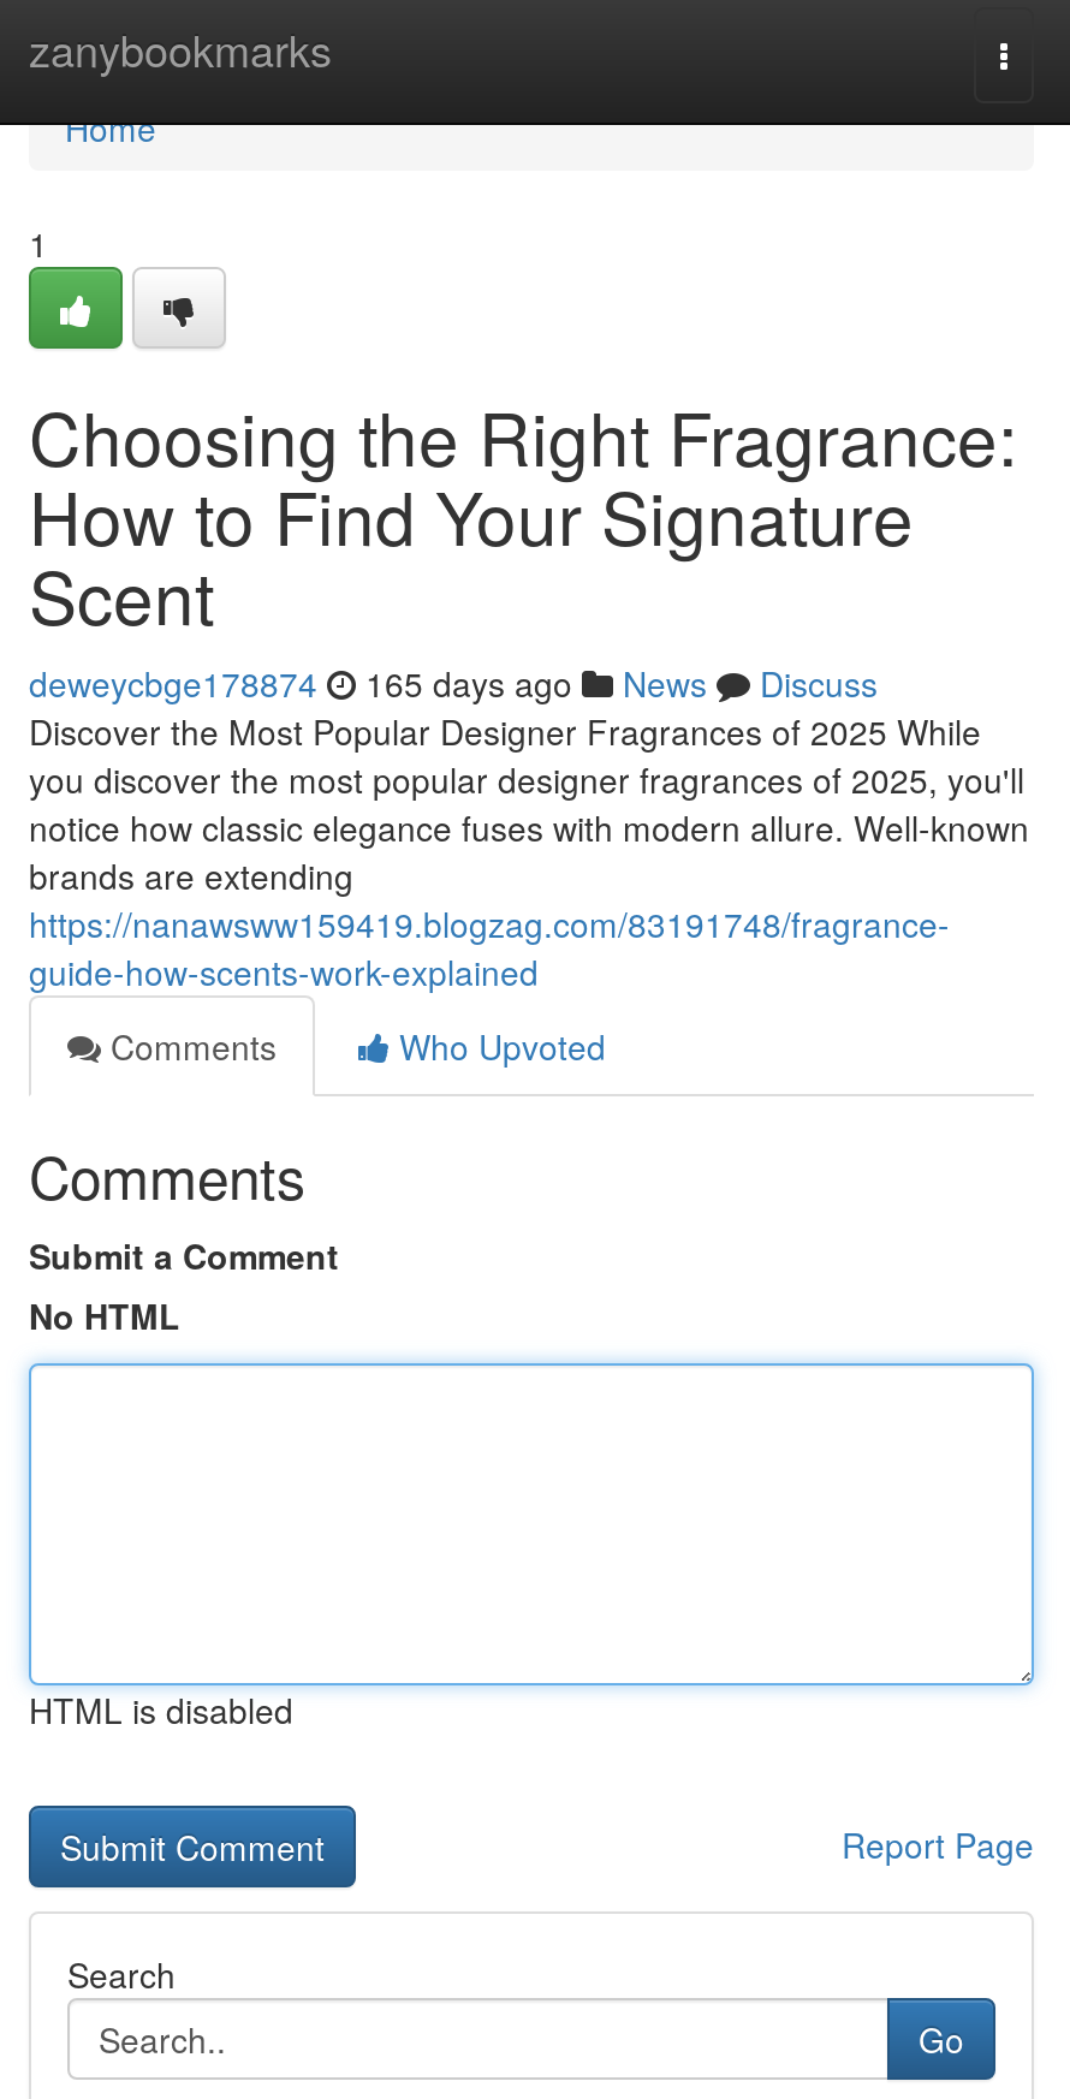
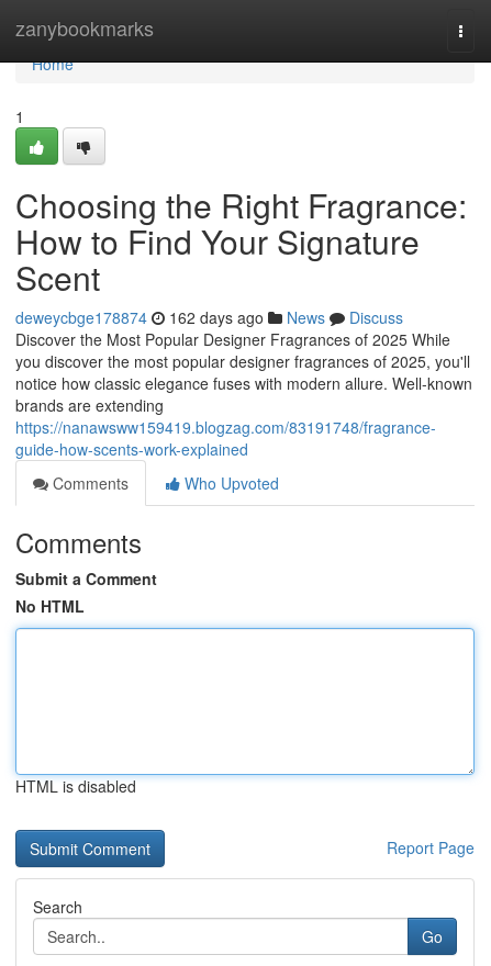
[29,659,878,707] deweycbge178874 165 days ago News Discuss -> [15,306,403,328] deweycbge178874 162 days ago News Discuss

